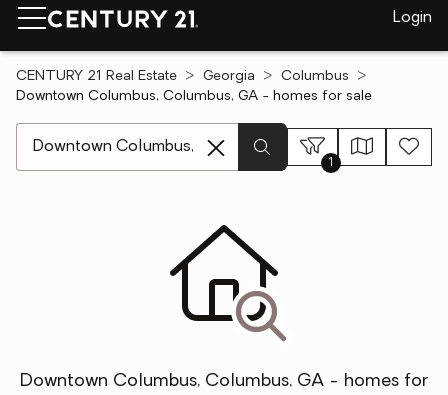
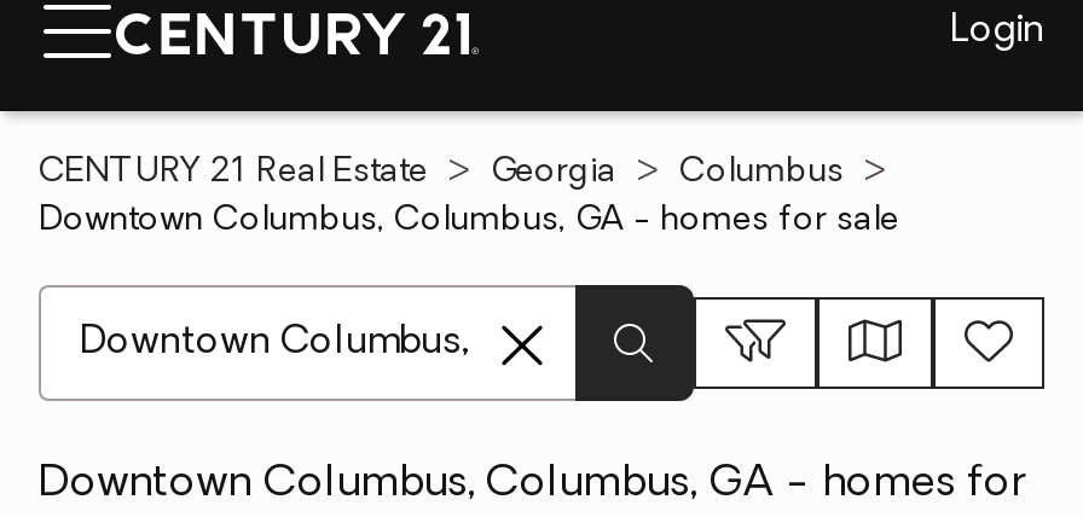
[328,157,333,169] 1 -> none
[169,224,287,342] [image] -> none

